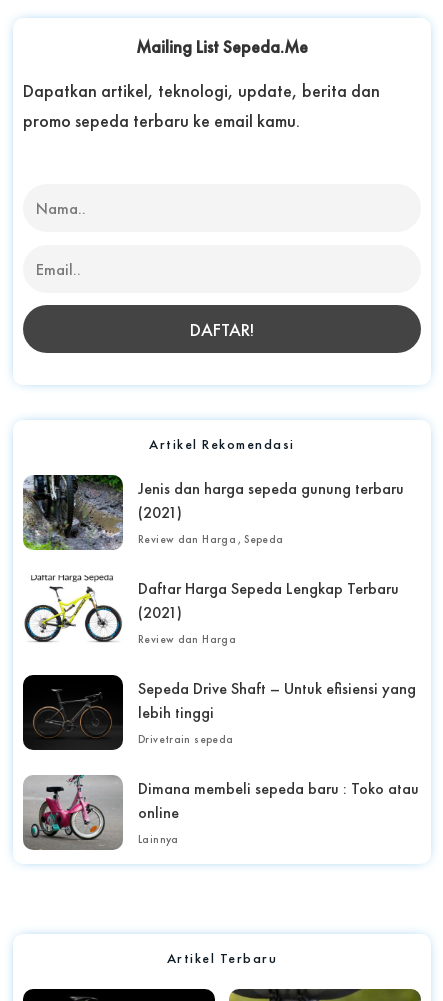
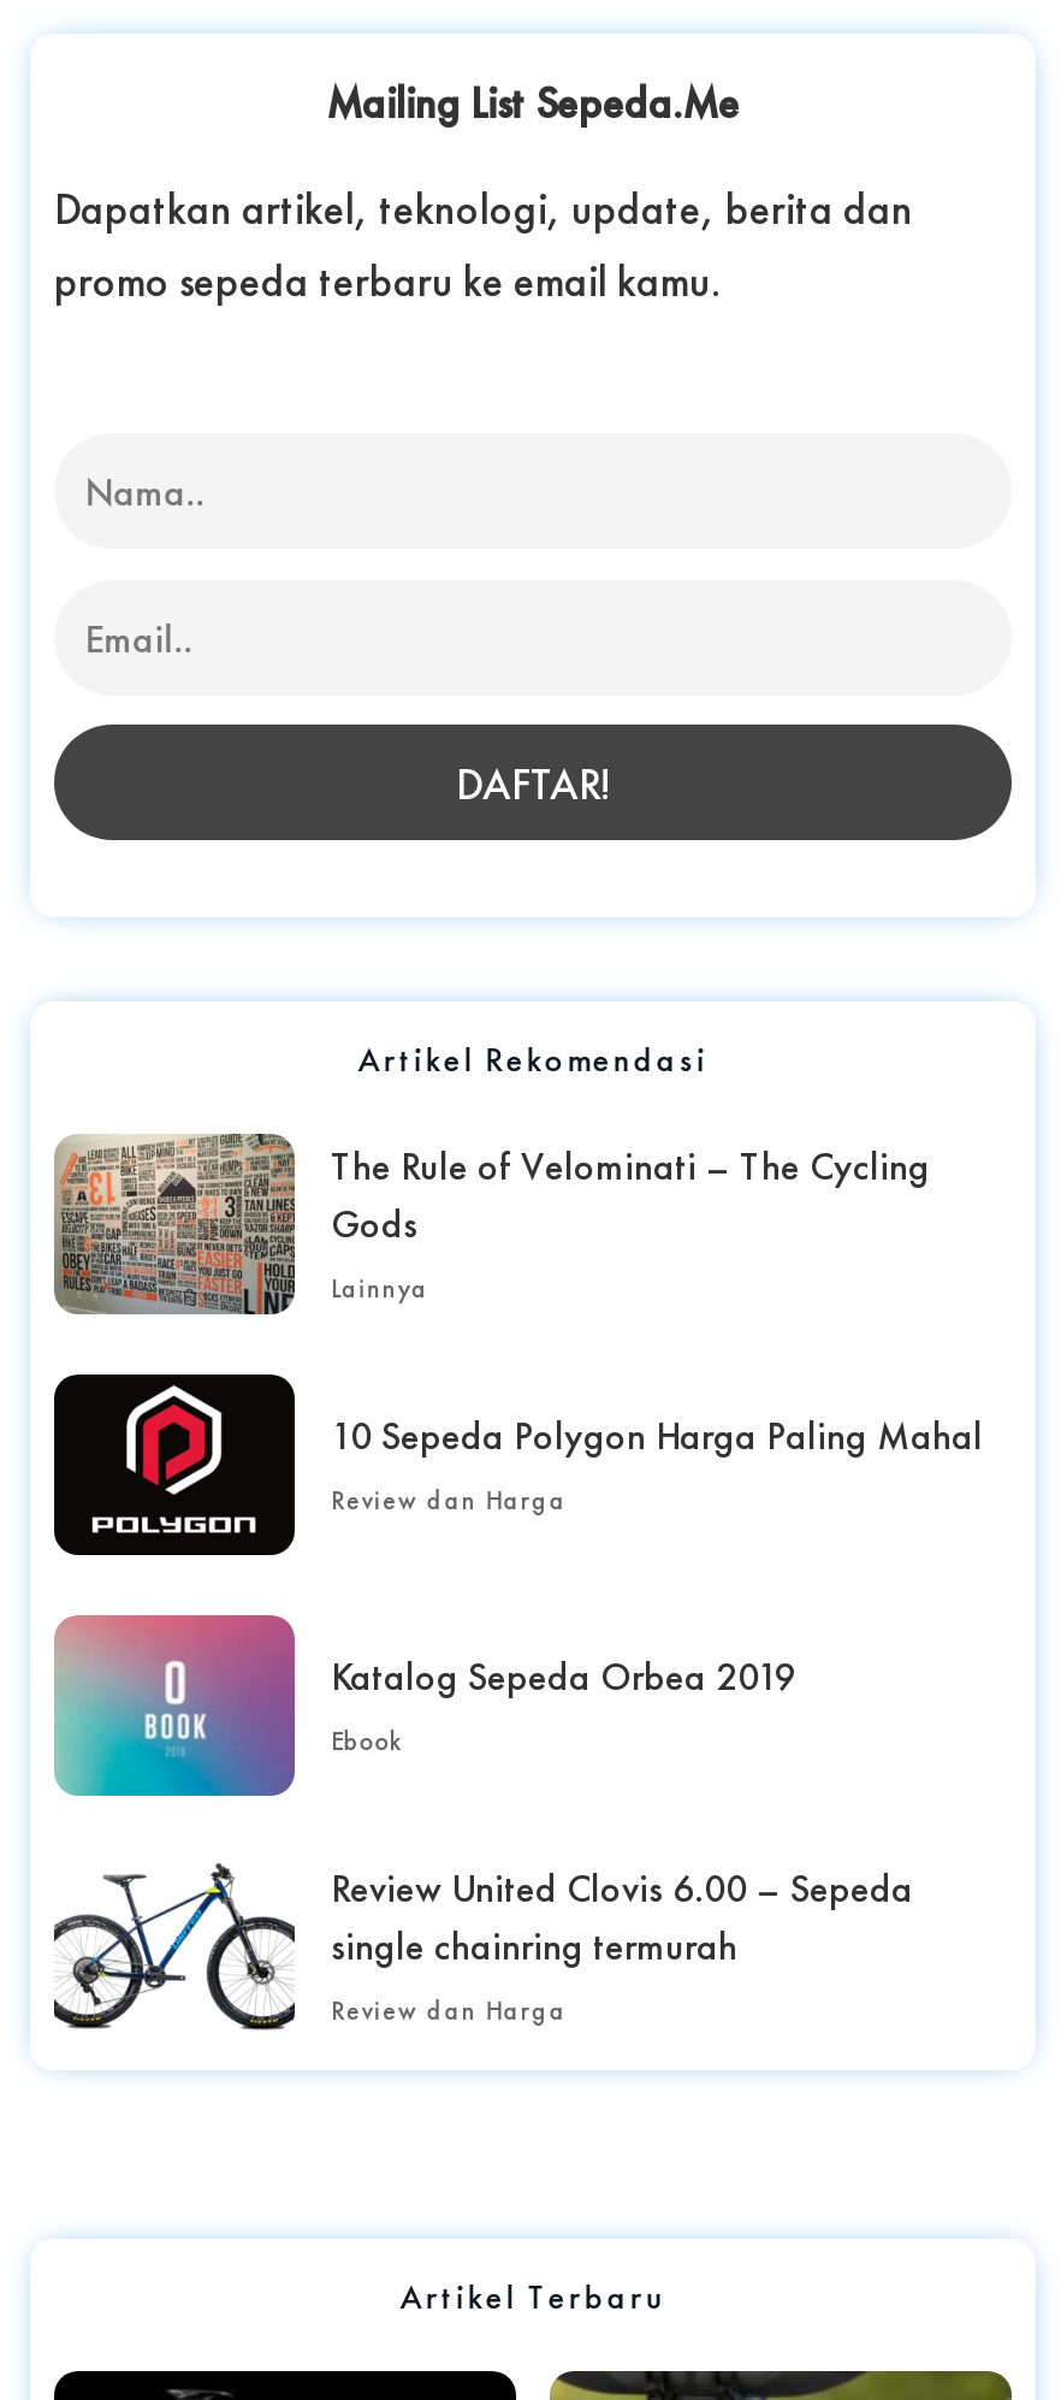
[23,474,404,551] [image] | Jenis dan harga sepeda gunung terbaru | (2021) | Review dan Harga Sepeda -> [54,1131,930,1314] [image] | The Rule of Velominati – The Cycling | Gods | Lainnya
[23,575,399,650] [image] | Daftar Harga Sepeda Lengkap Terbaru | (2021) -> [52,1372,983,1557] [image] | 10 Sepeda Polygon Harga Paling Mahal
[22,674,416,751] [image] | Sepeda Drive Shaft – Untuk efisiensi yang | lebih tinggi | Drivetrain sepeda -> [54,1613,795,1798] [image] | Katalog Sepeda Orbea 2019 | Ebook
[22,774,419,851] [image] | Dimana membeli sepeda baru : Toko atau | online | Lainnya -> [54,1856,913,2032] [image] | Review United Clovis 6.00 – Sepeda | single chainring termurah | Review dan Harga

